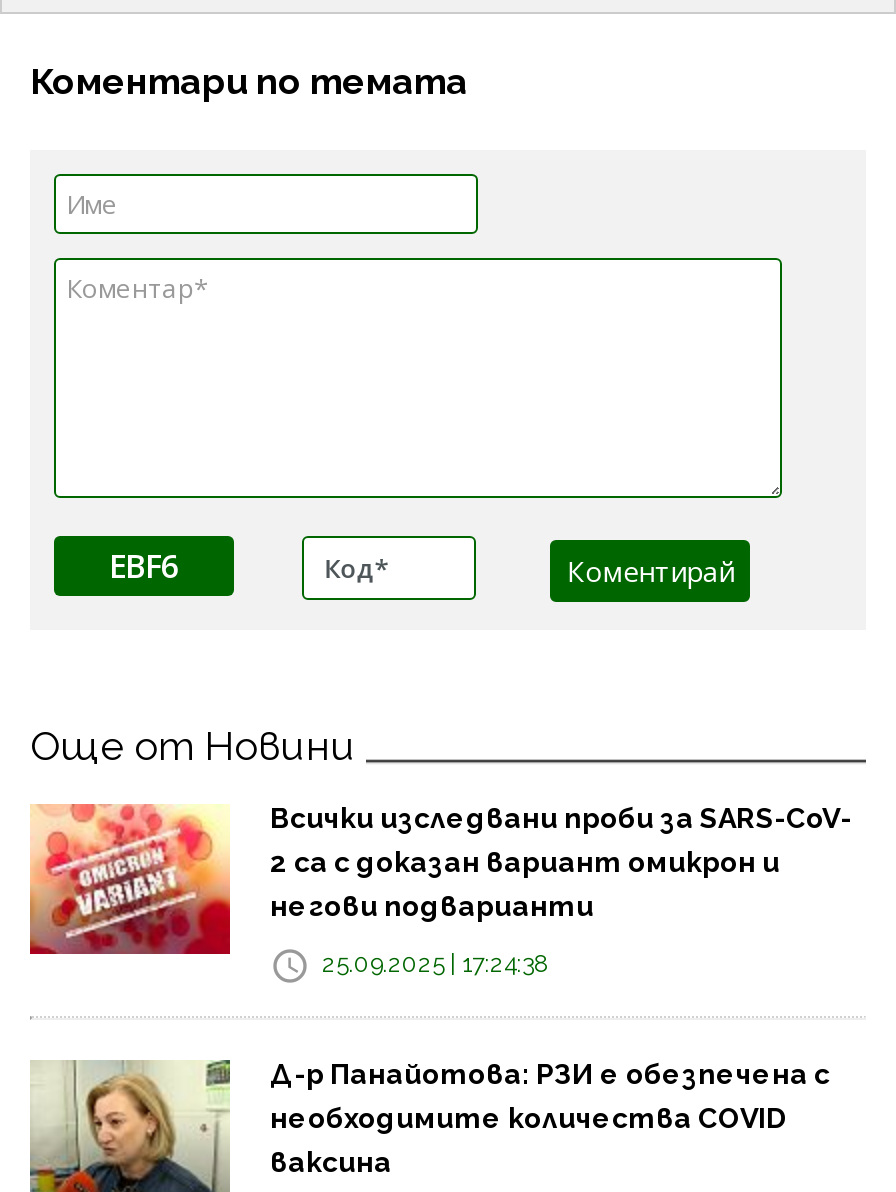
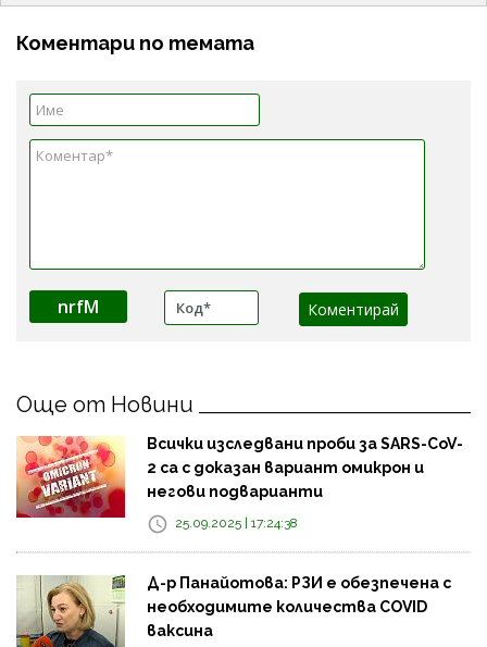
[109,543,179,587] EBF6 -> [58,294,99,318] nrfM

